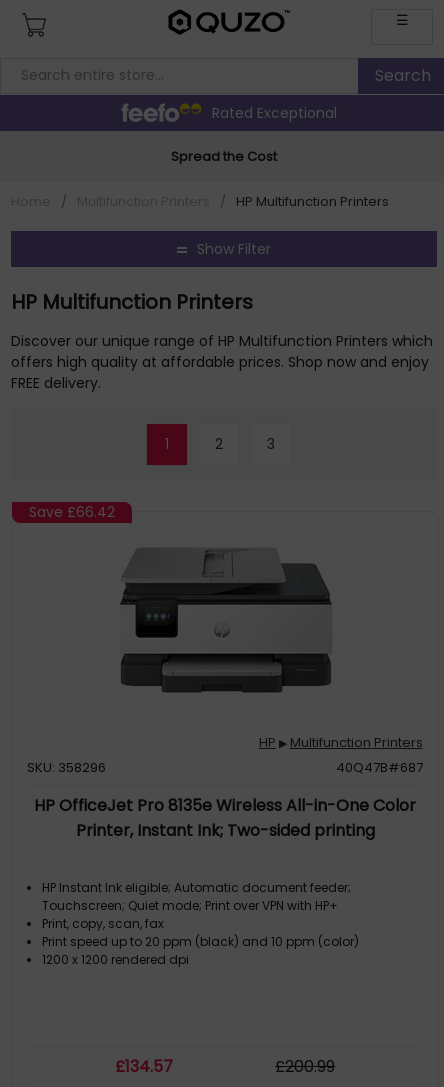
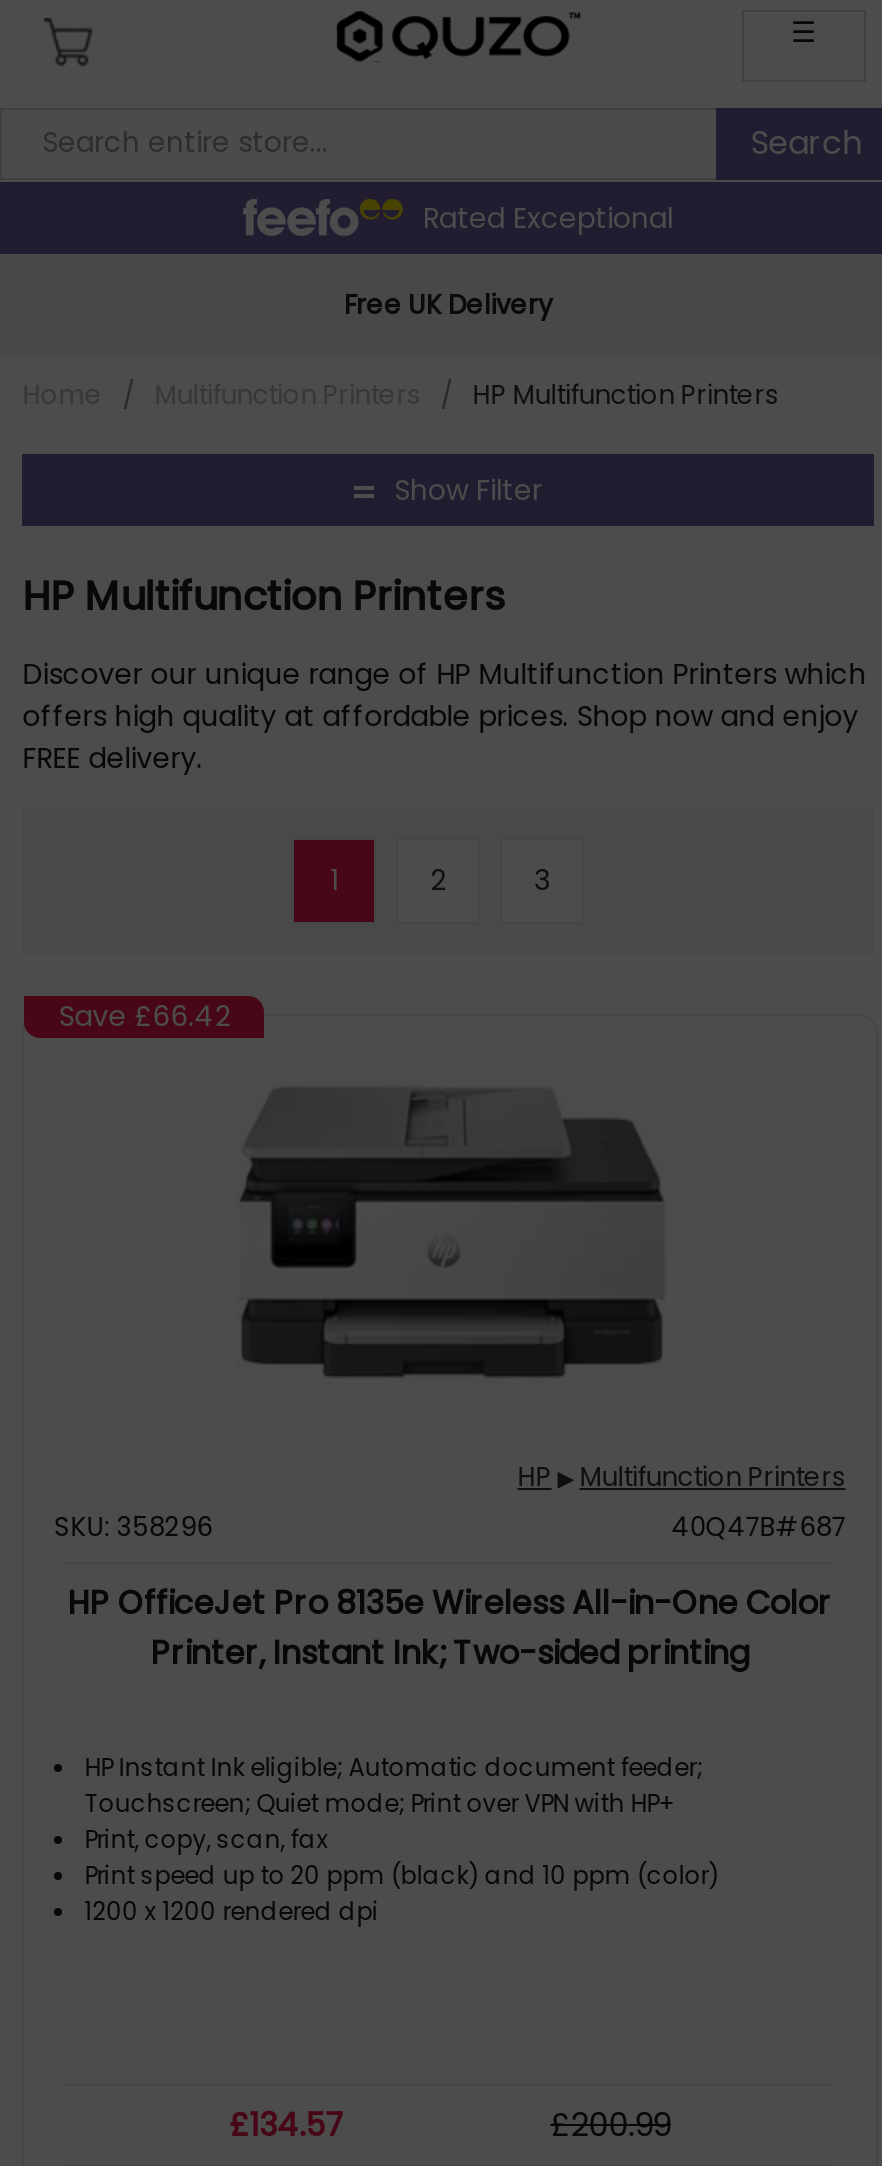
[171,146,277,165] Spread the Cost -> [344,285,552,323] Free UK Delivery

